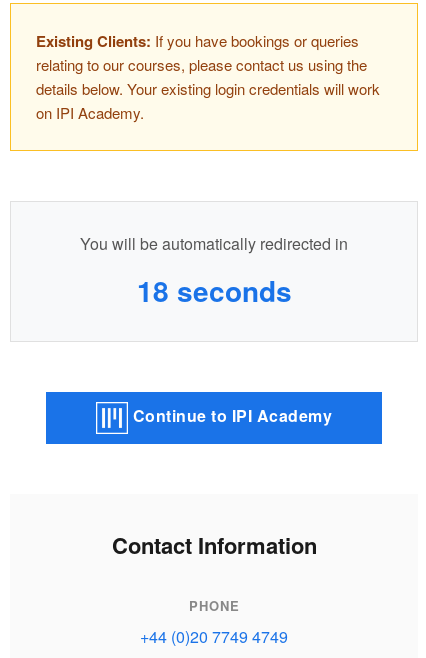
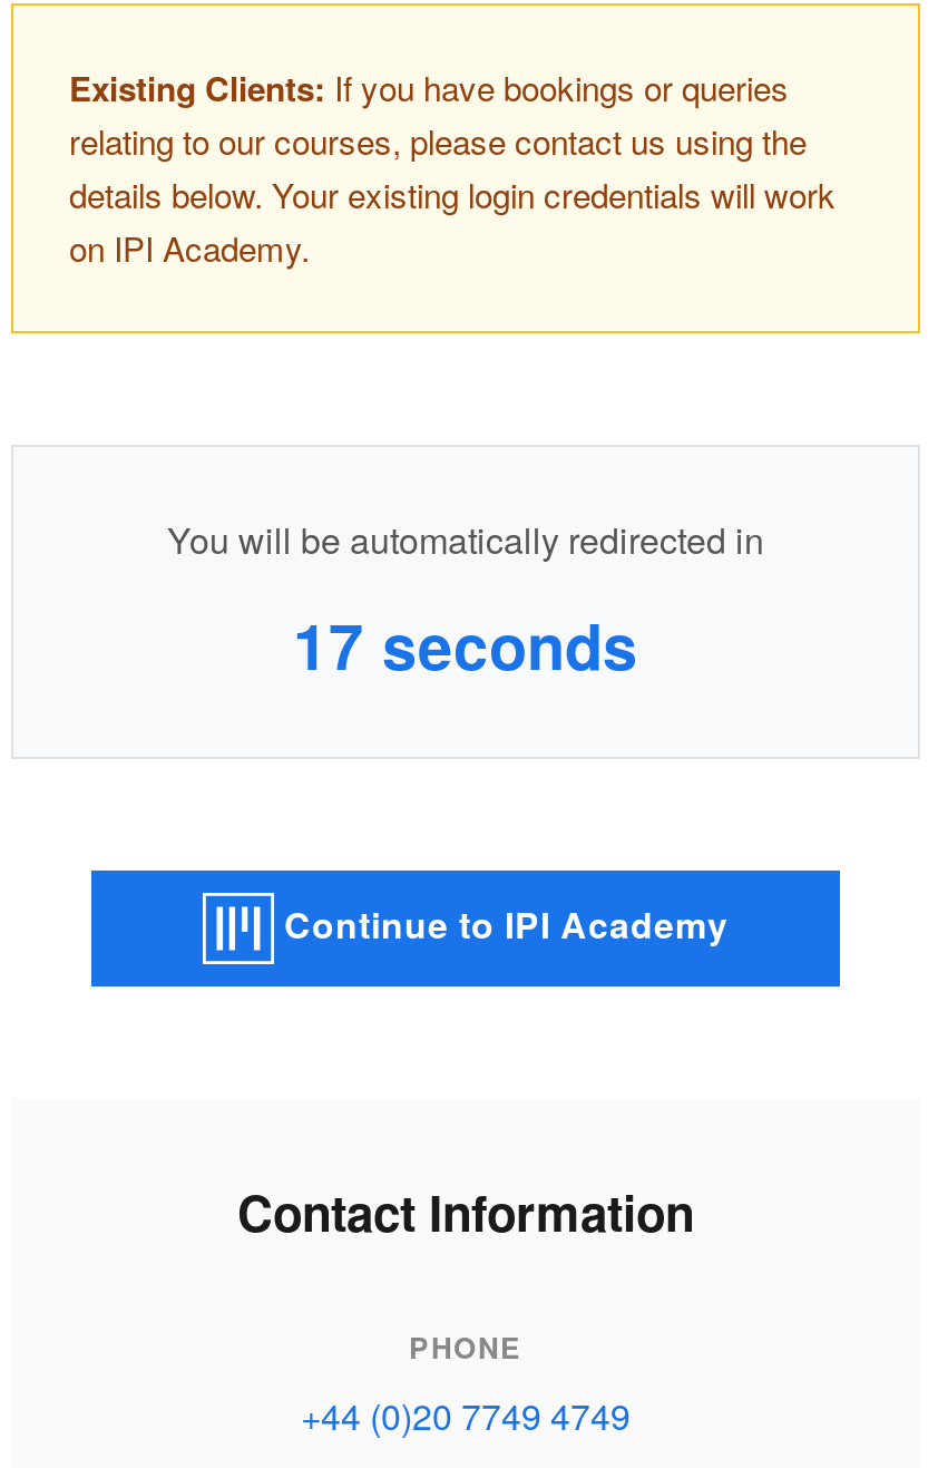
[136,270,291,311] 18 seconds -> [293,599,638,690] 17 seconds

